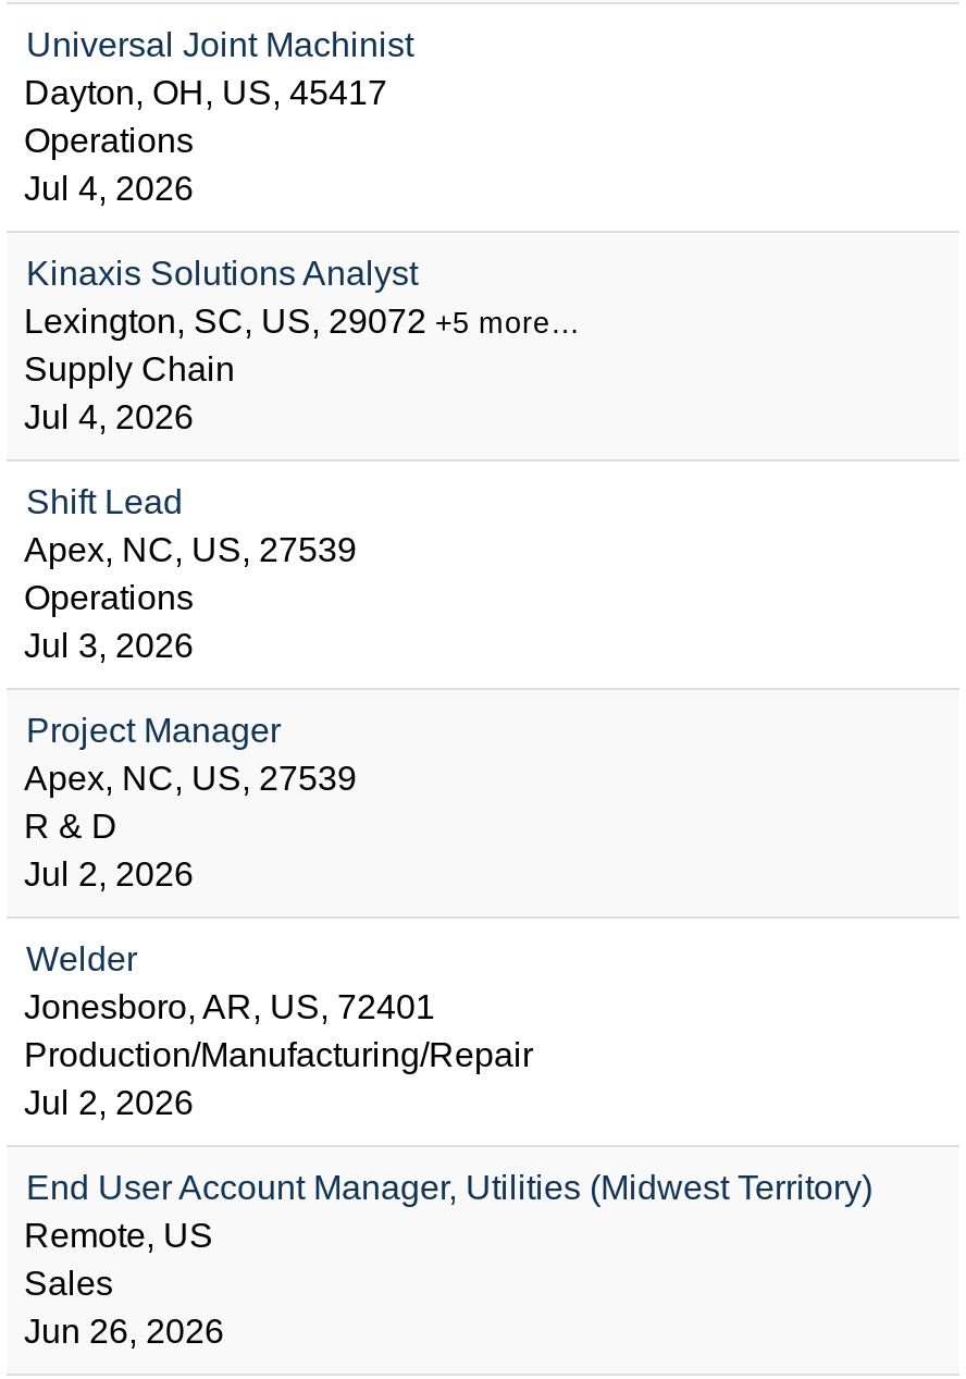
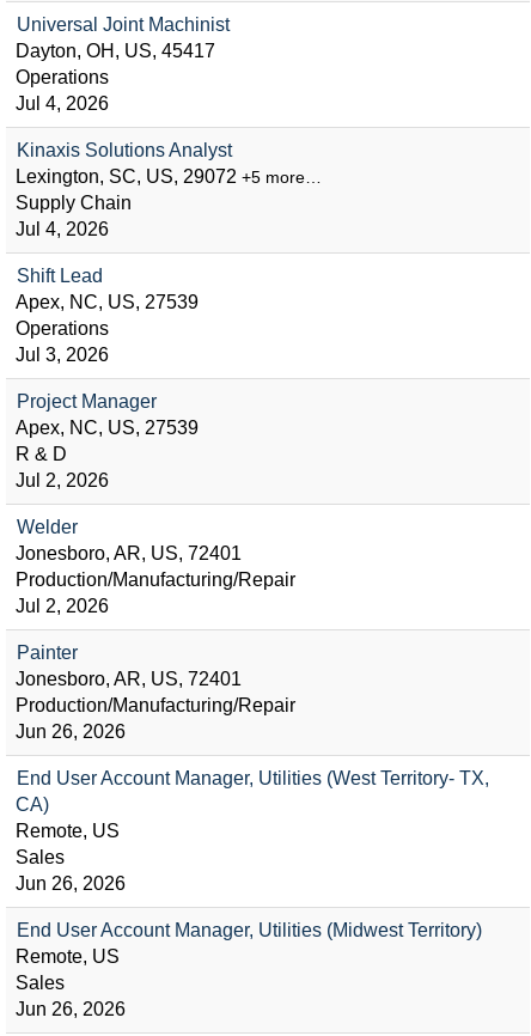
none -> [16,642,489,894] Painter | Jonesboro, AR, US, 72401 | Production/Manufacturing/Repair | Jun 26, 2026 | End User Account Manager, Utilities (West Territory- TX, | CA) | Remote, US | Sales | Jun 26, 2026

